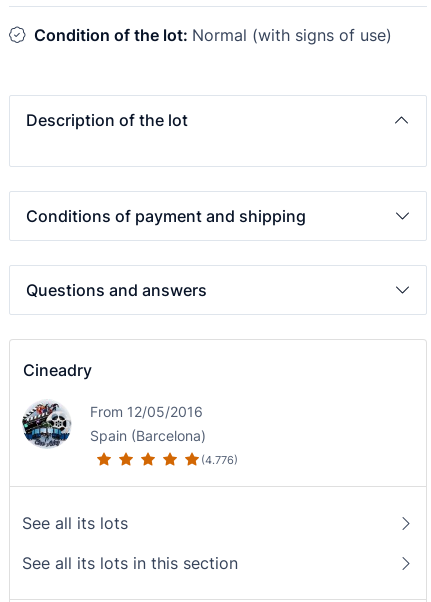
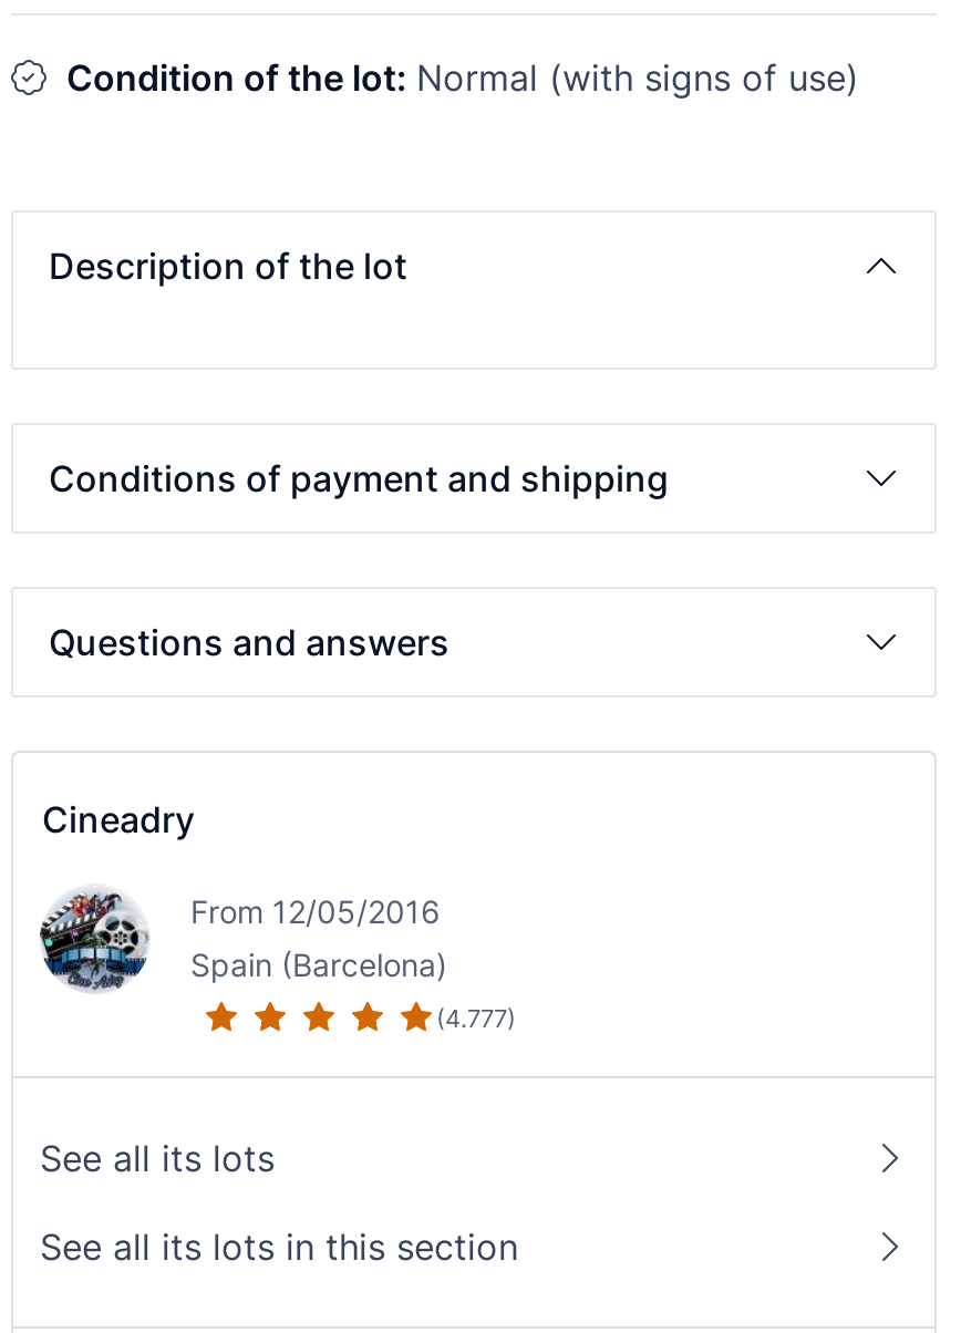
[201,453,238,467] (4.776) -> [436,1003,516,1034] (4.777)

